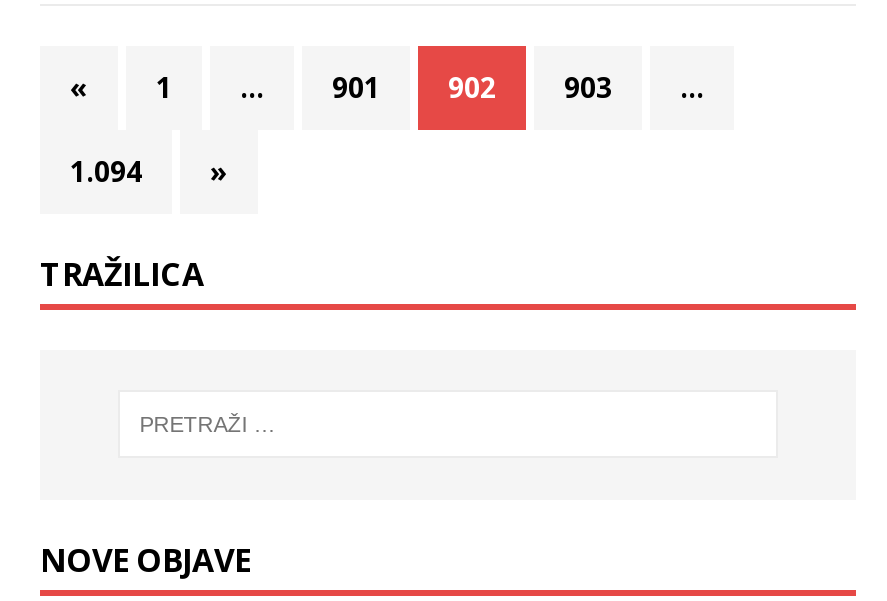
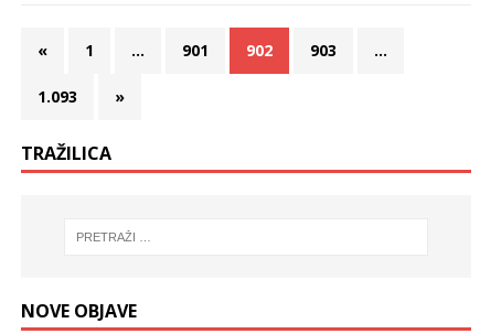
[70,152,142,190] 1.094 -> [38,86,77,107] 1.093

